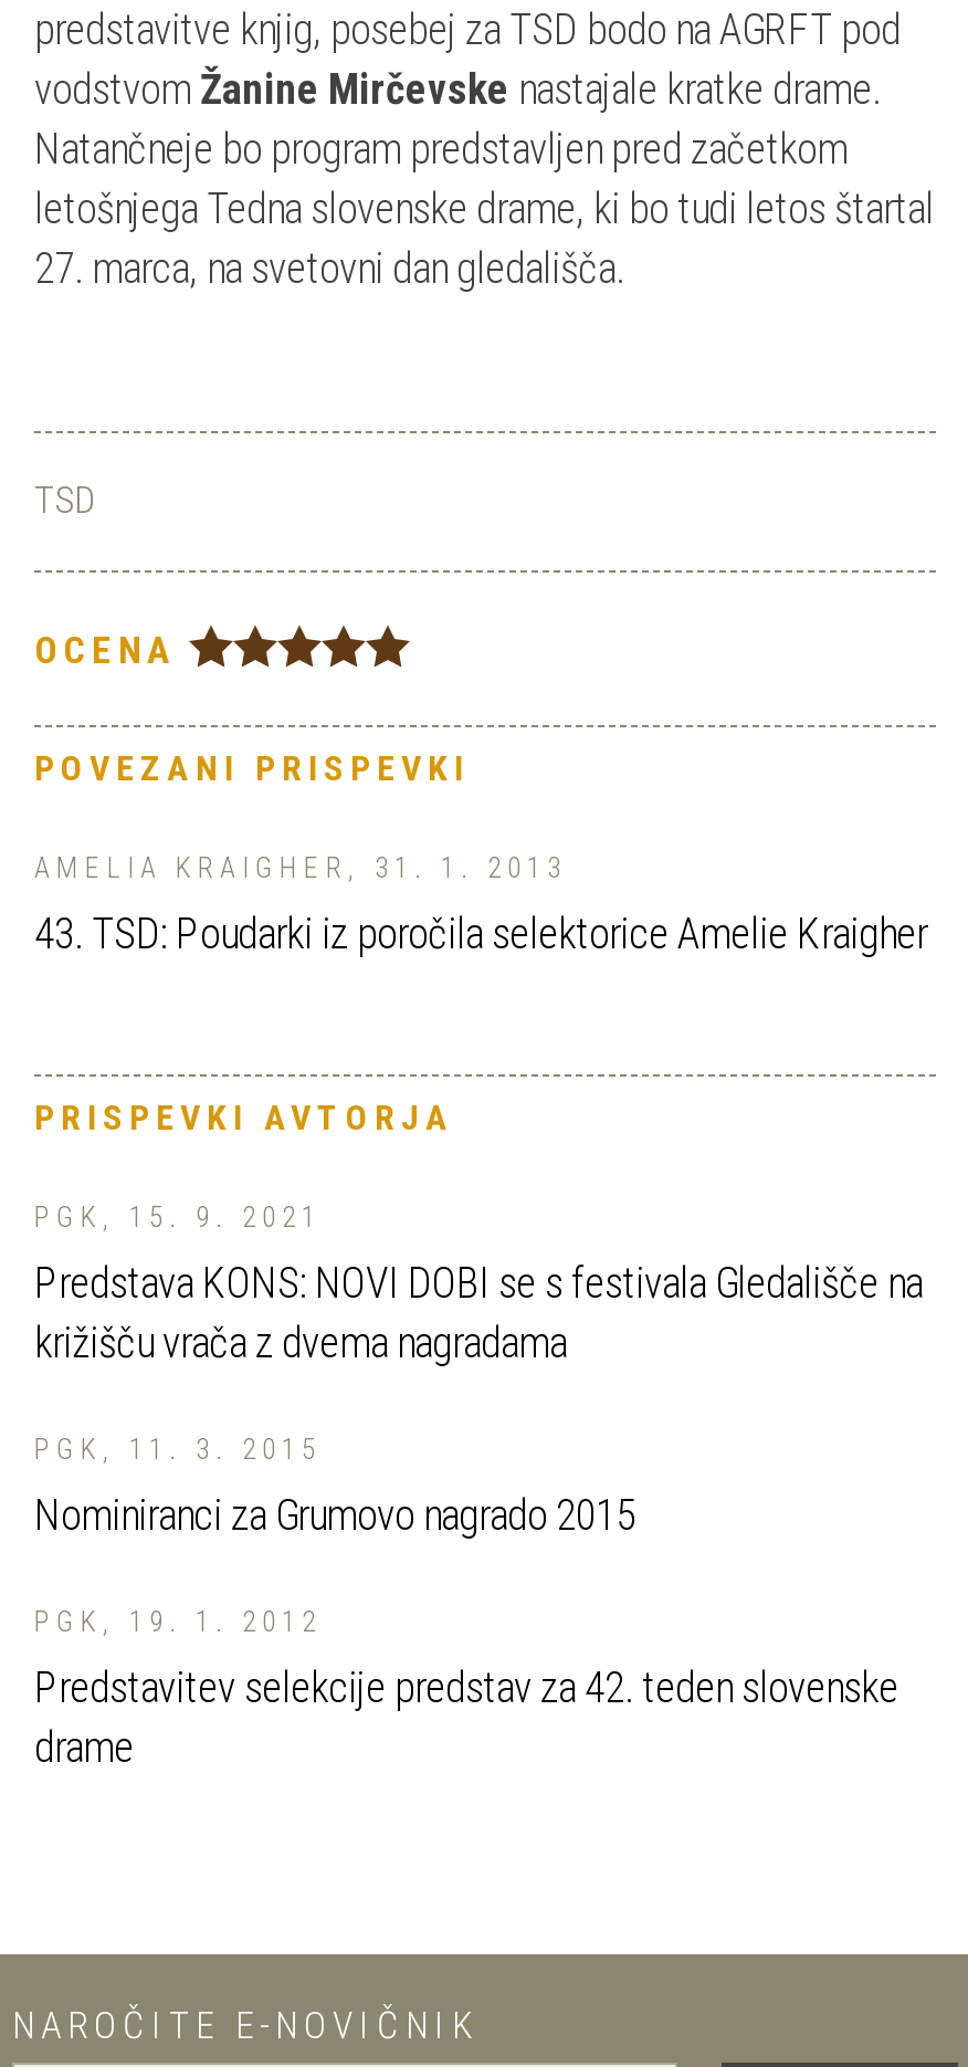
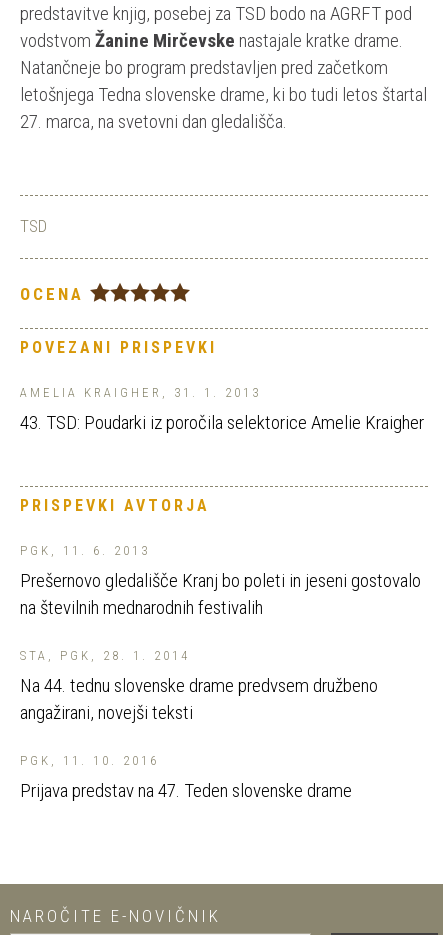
[34,1199,322,1232] PGK, 15. 9. 2021 -> [20,542,150,557] PGK, 11. 6. 2013
[34,1257,923,1367] Predstava KONS: NOVI DOBI se s festivala Gledališče na | križišču vrača z dvema nagradama -> [20,568,421,618] Prešernovo gledališče Kranj bo poleti in jeseni gostovalo | na številnih mednarodnih festivalih
[34,1431,322,1465] PGK, 11. 3. 2015 -> [20,647,190,662] STA, PGK, 28. 1. 2014
[34,1489,635,1540] Nominiranci za Grumovo nagrado 2015 -> [20,673,378,723] Na 44. tednu slovenske drame predvsem družbeno | angažirani, novejši teksti
[34,1604,322,1637] PGK, 19. 1. 2012 -> [20,752,159,767] PGK, 11. 10. 2016
[34,1661,898,1772] Predstavitev selekcije predstav za 42. teden slovenske | drame -> [20,778,352,801] Prijava predstav na 47. Teden slovenske drame

